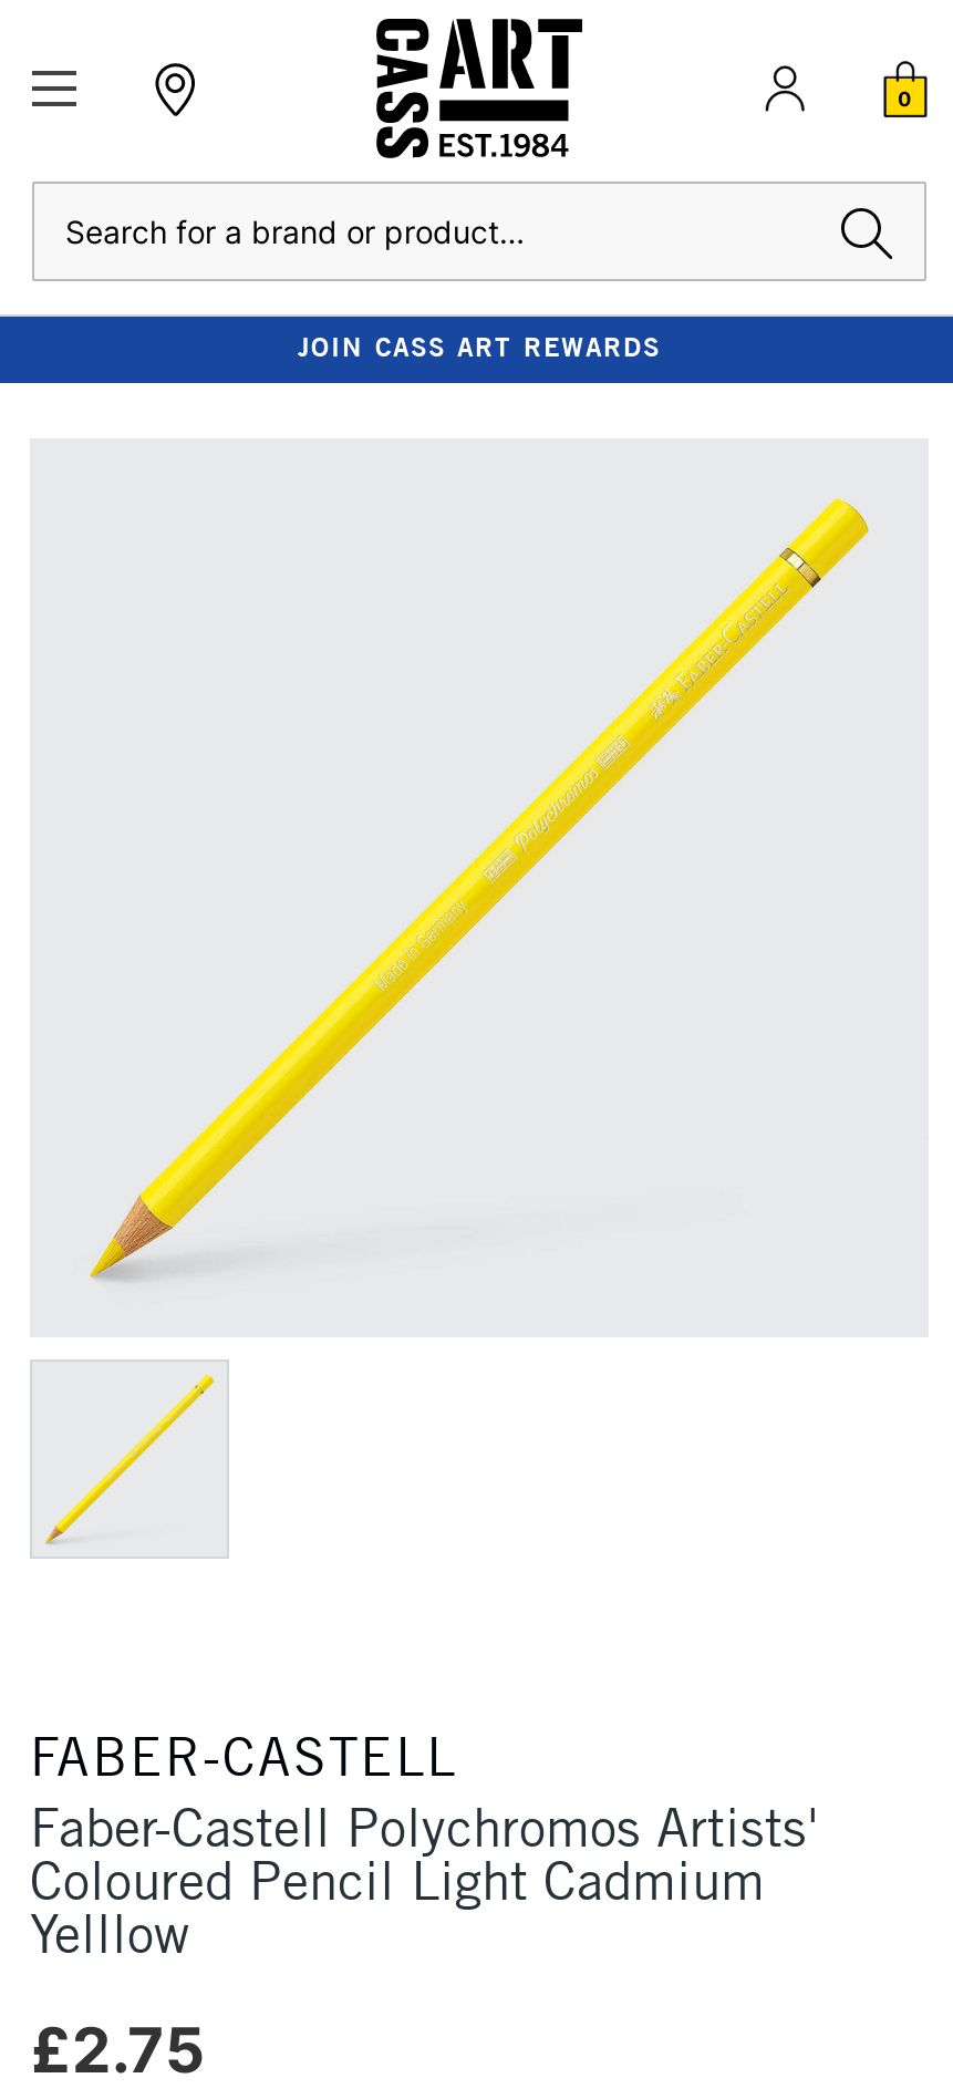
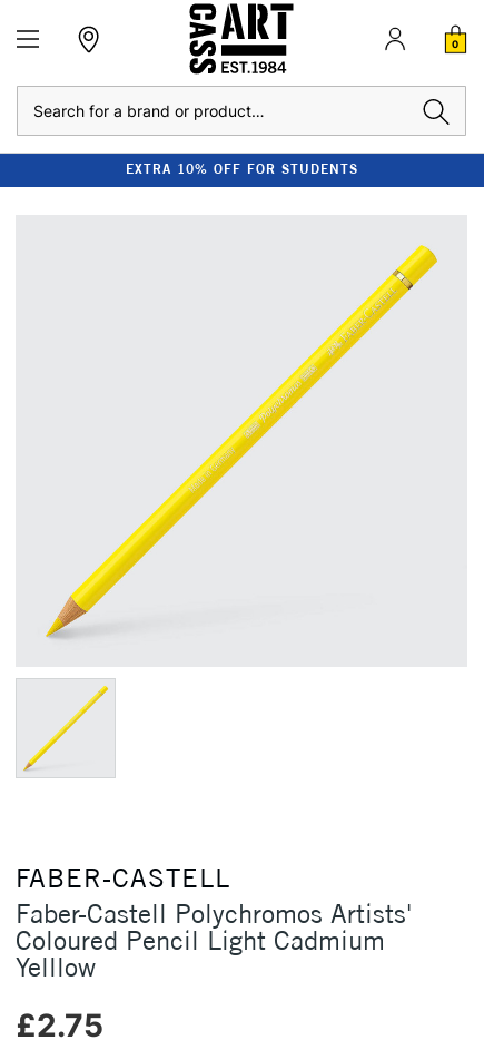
[298,330,661,363] JOIN CASS ART REWARDS -> [125,160,358,177] EXTRA 10% OFF FOR STUDENTS

